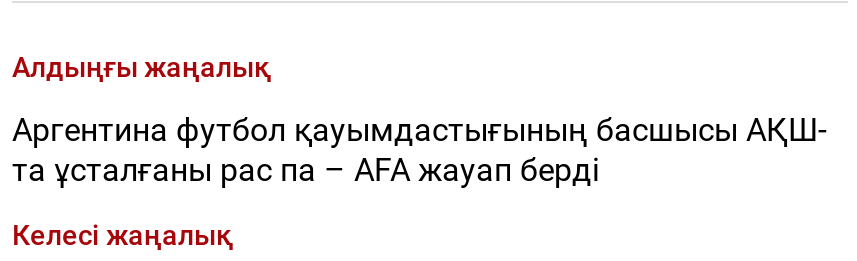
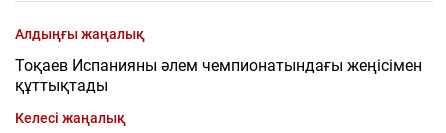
[12,111,826,189] Аргентина футбол қауымдастығының басшысы АҚШ- | та ұсталғаны рас па – AFA жауап берді -> [15,56,422,95] Тоқаев Испанияны әлем чемпионатындағы жеңісімен | құттықтады

